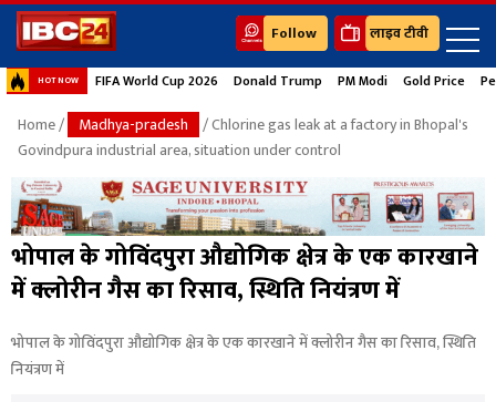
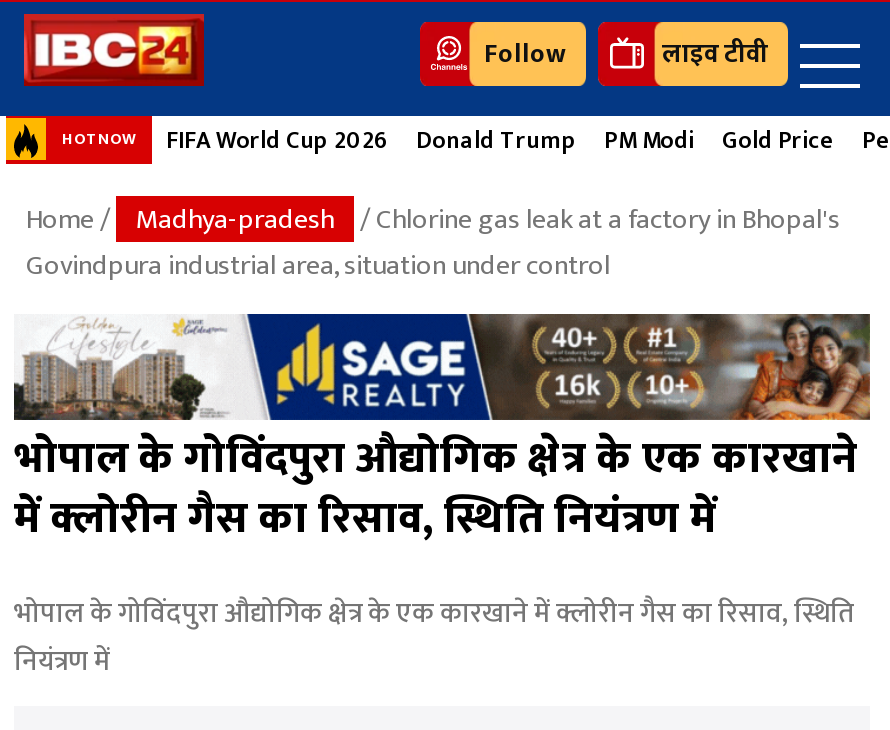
[11,177,485,235] [image] -> [12,312,872,422] [image]

